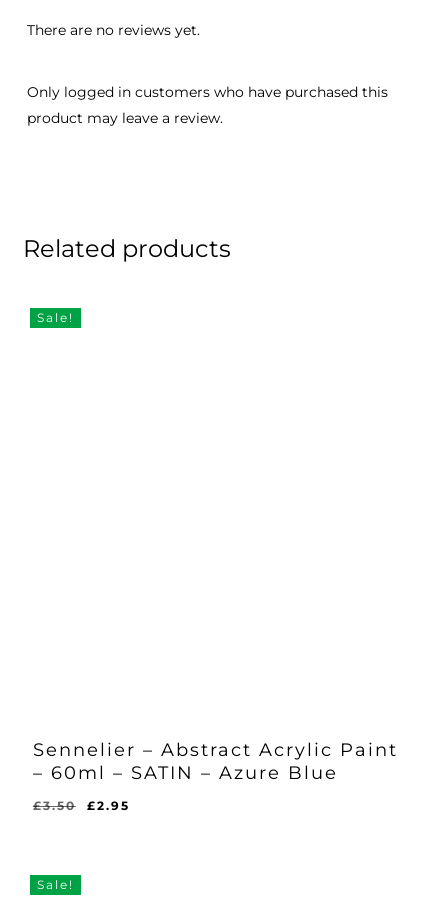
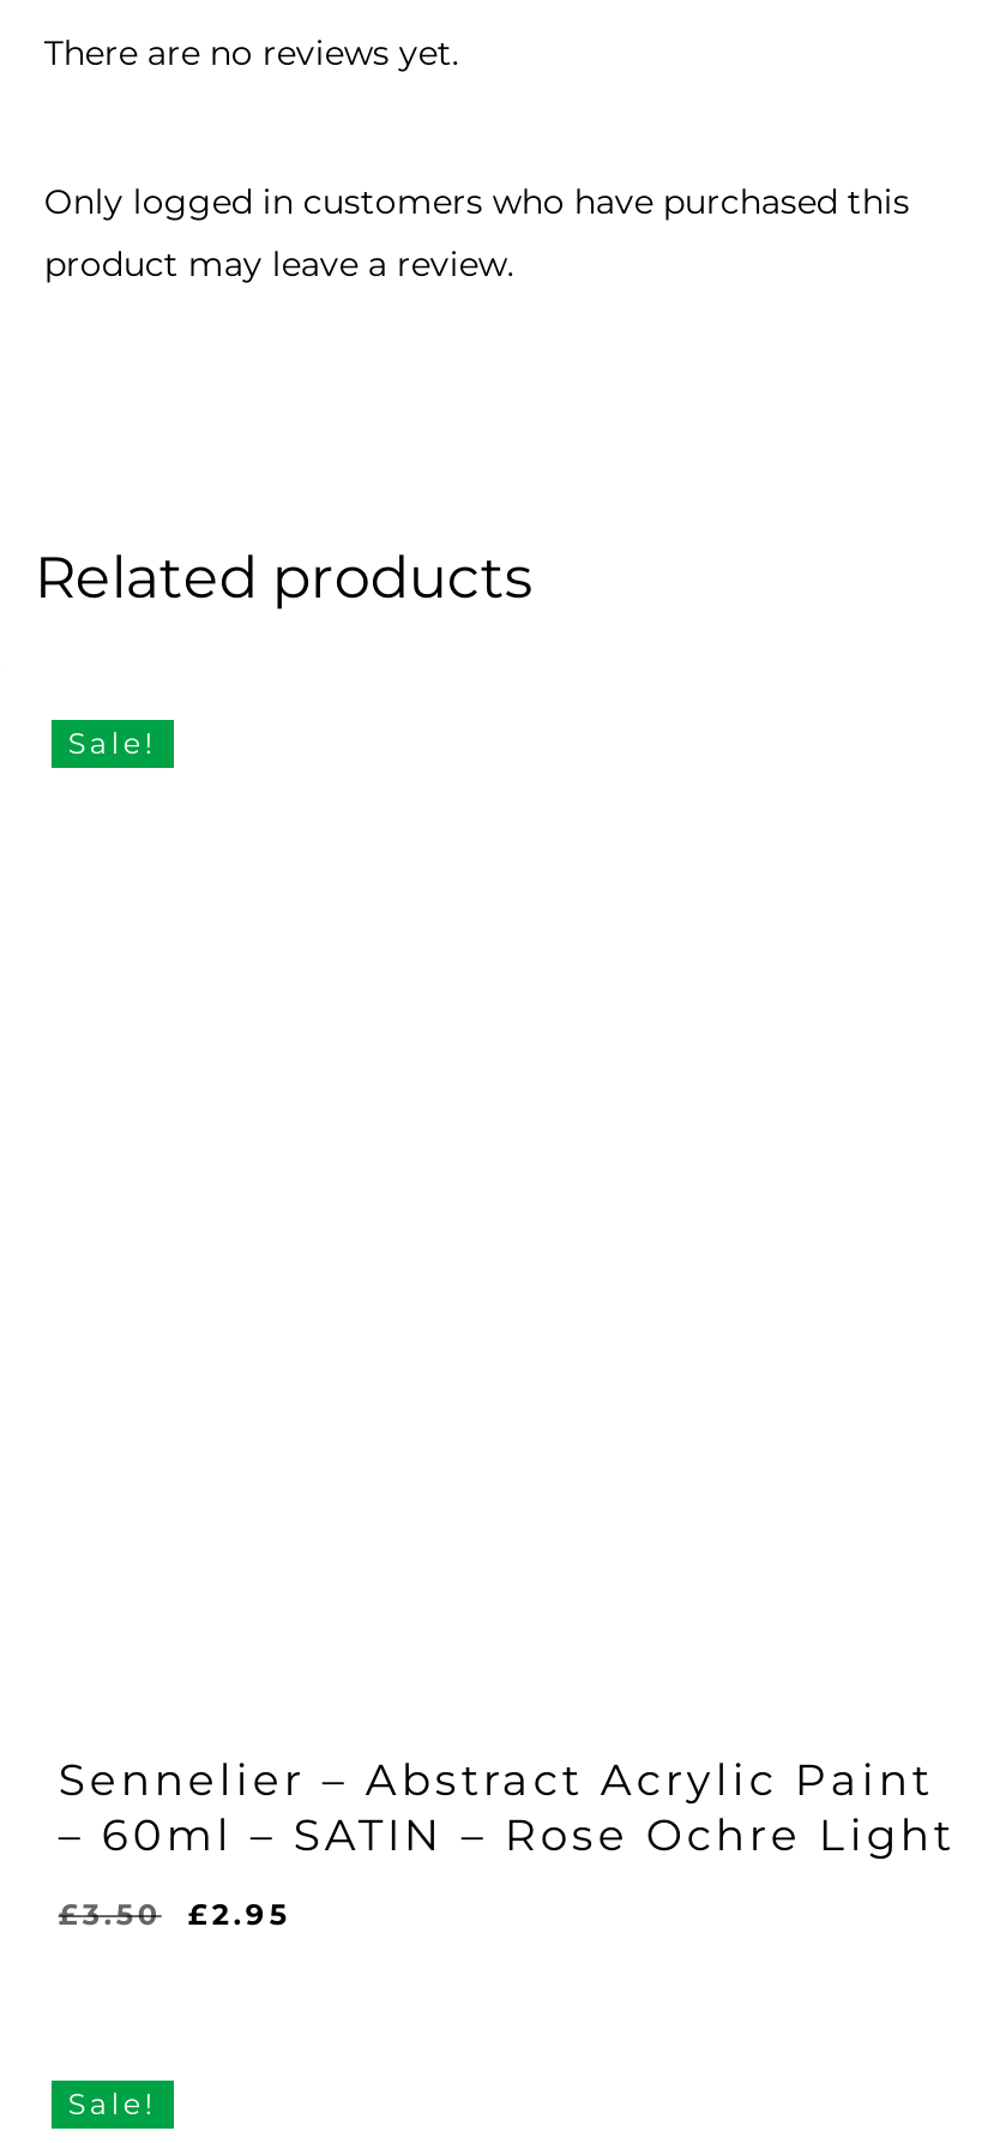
[33,762,338,784] – 60ml – SATIN – Azure Blue -> [59,1810,955,1863] – 60ml – SATIN – Rose Ochre Light

